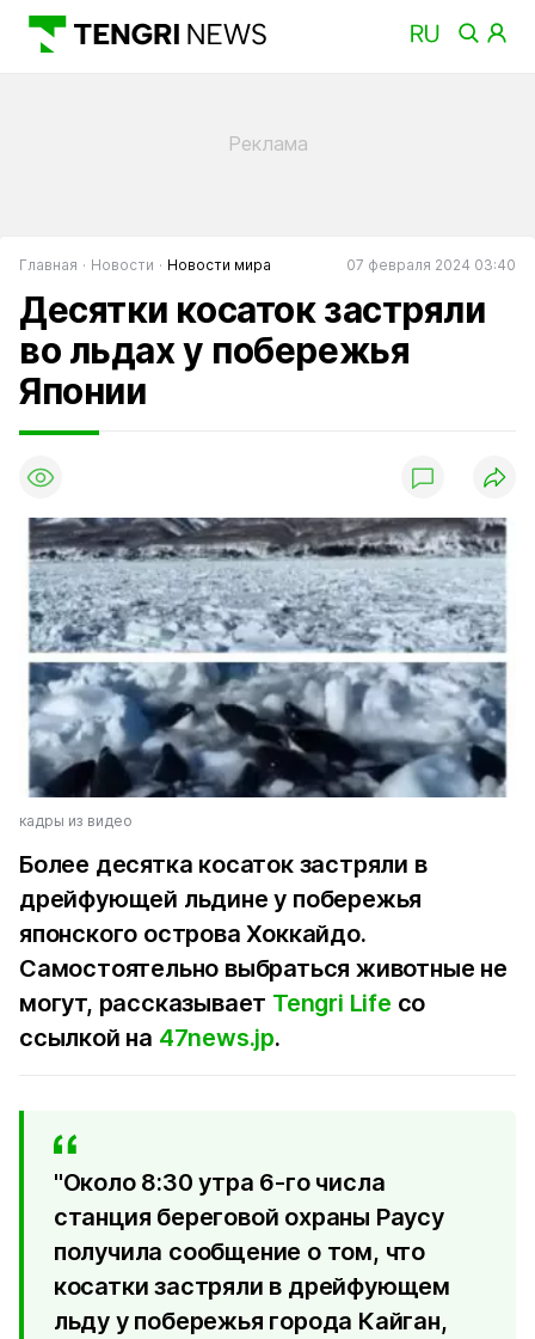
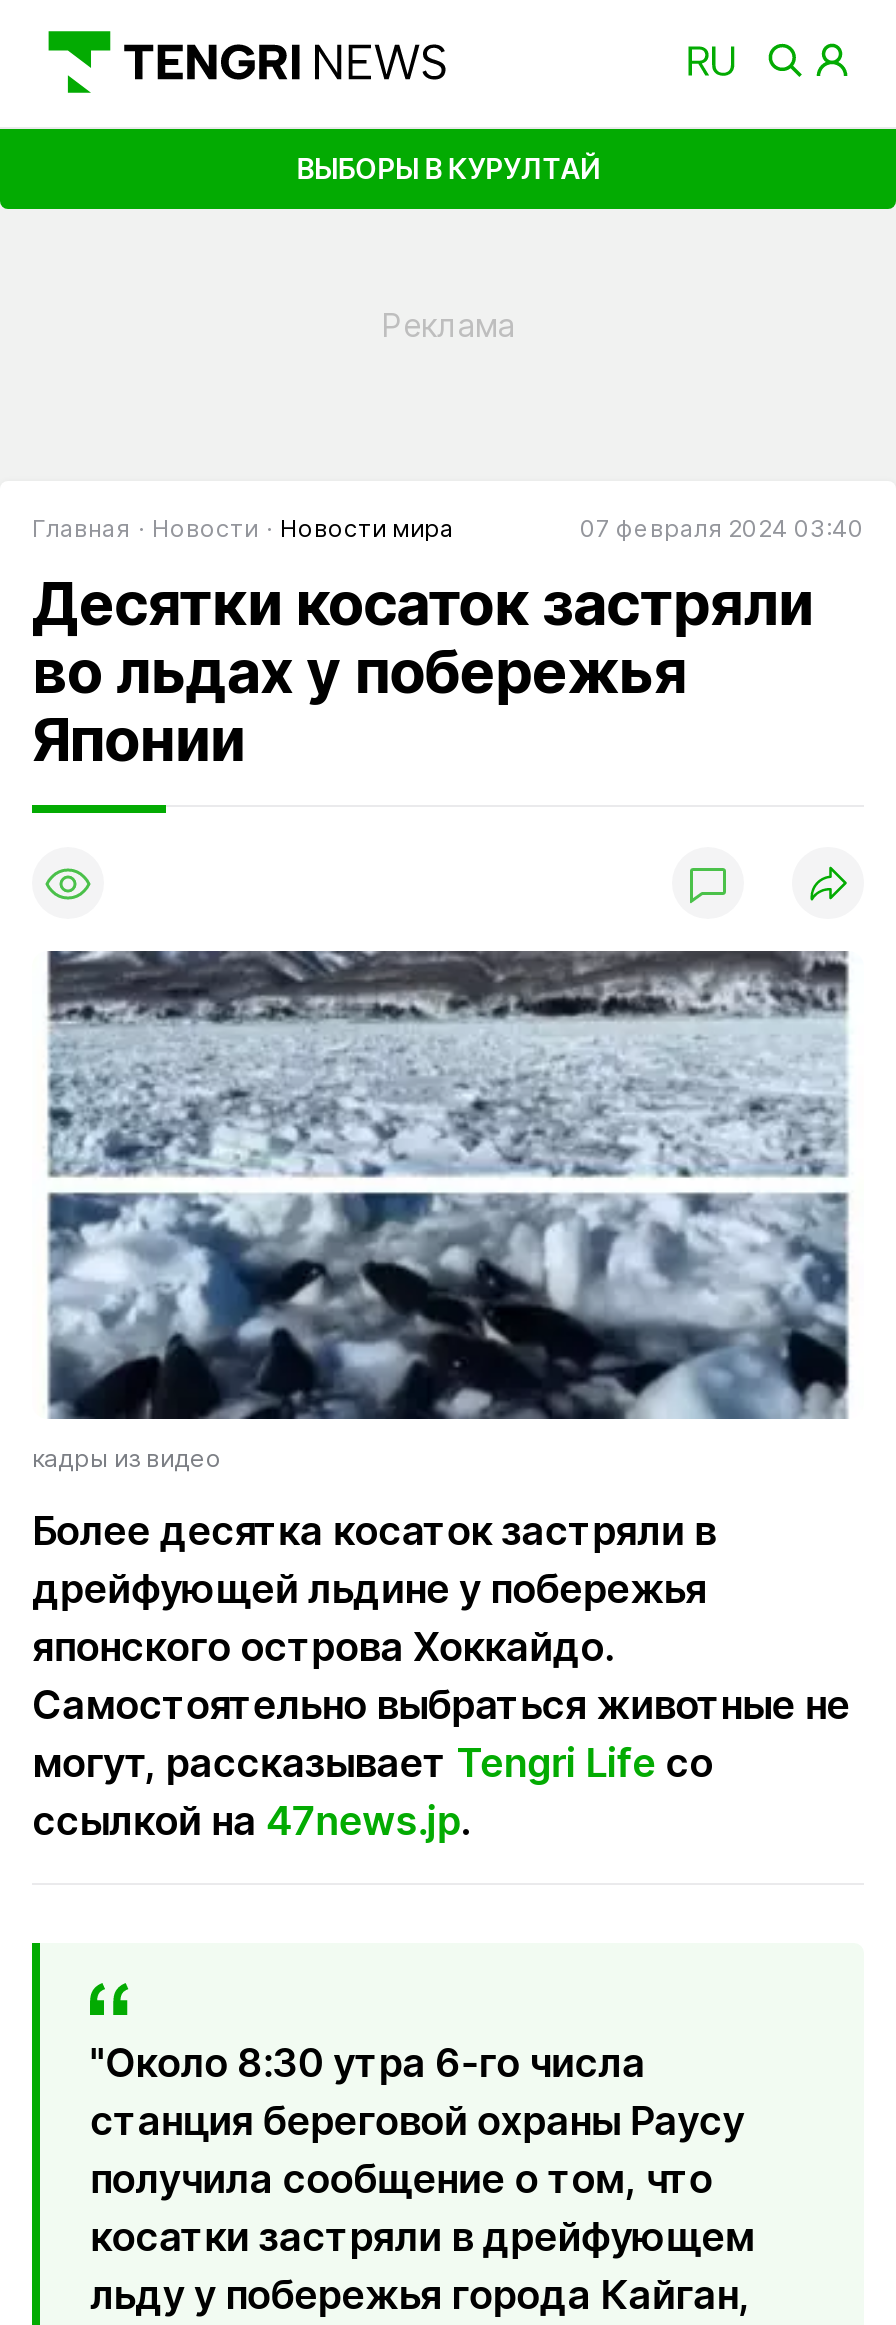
none -> [296,150,600,184] ВЫБОРЫ В КУРУЛТАЙ

